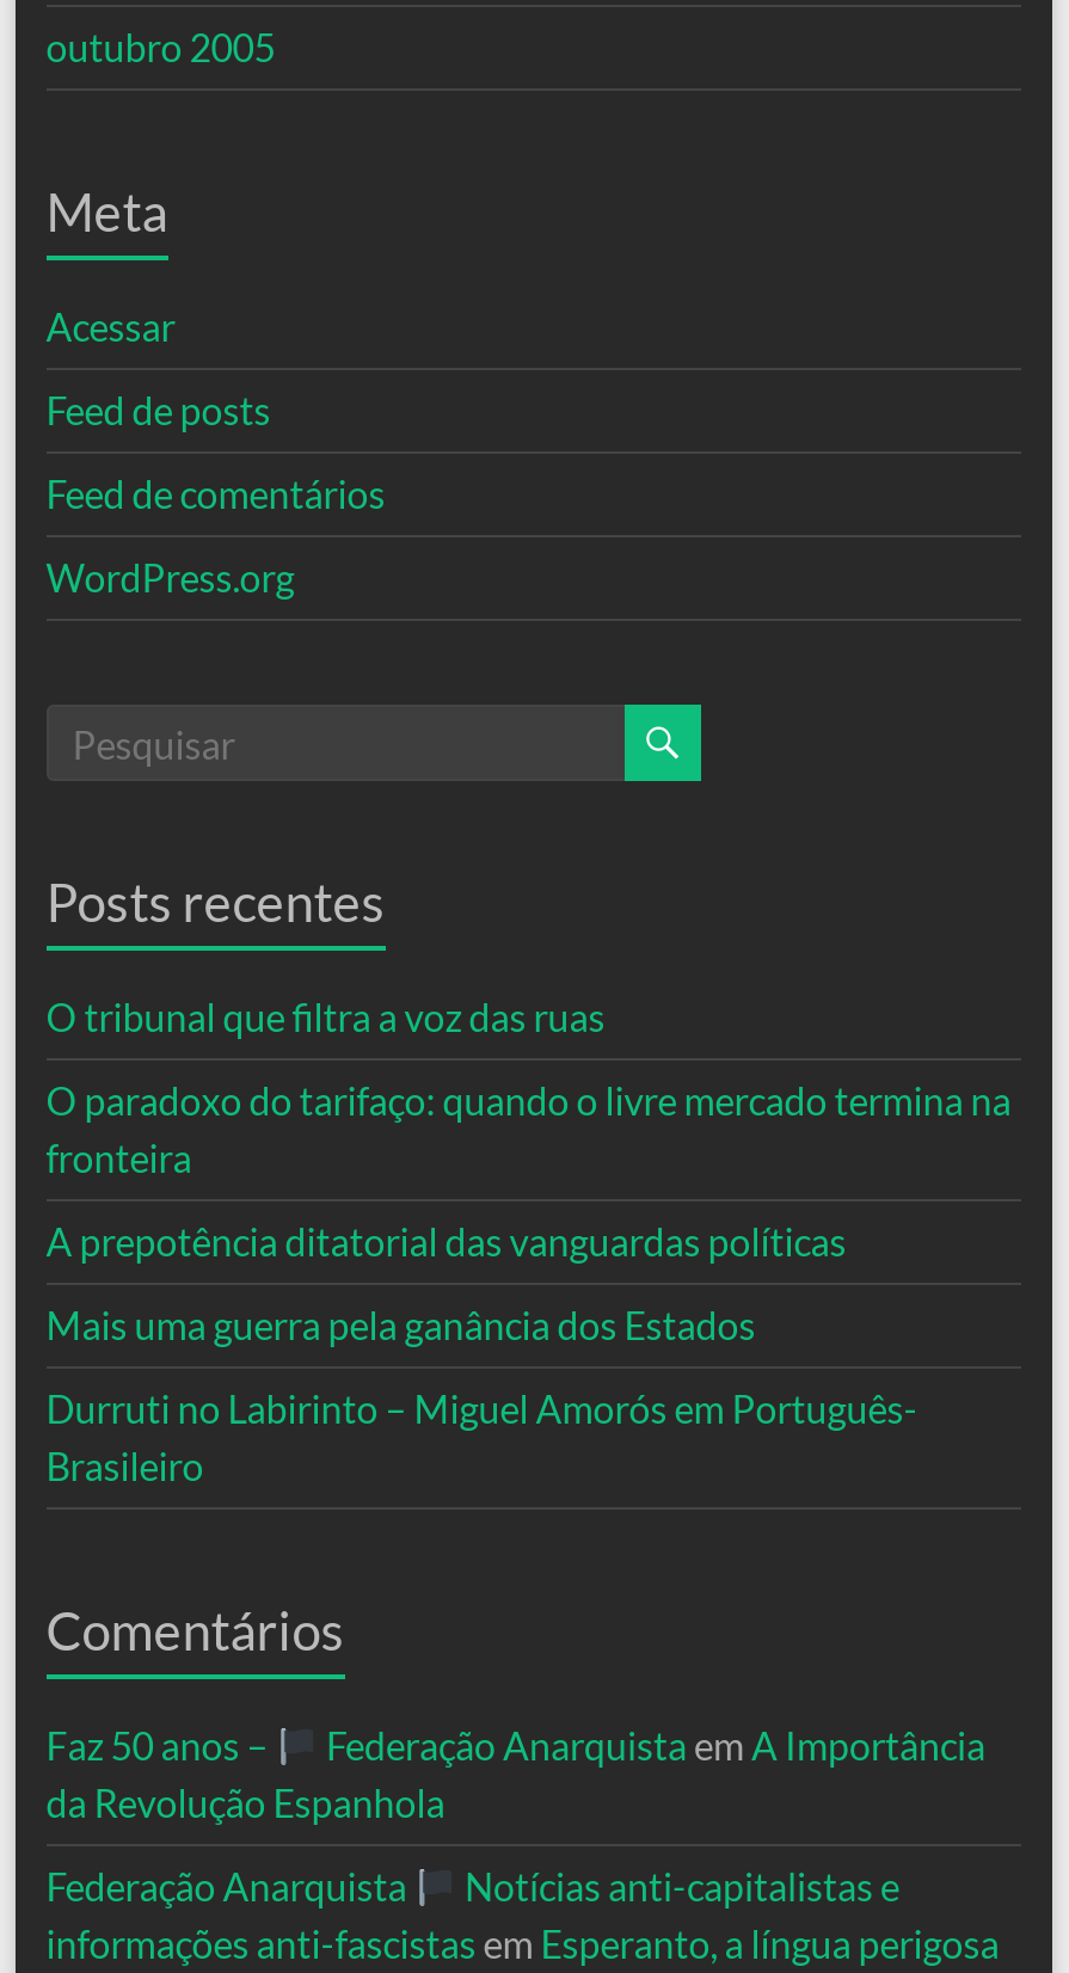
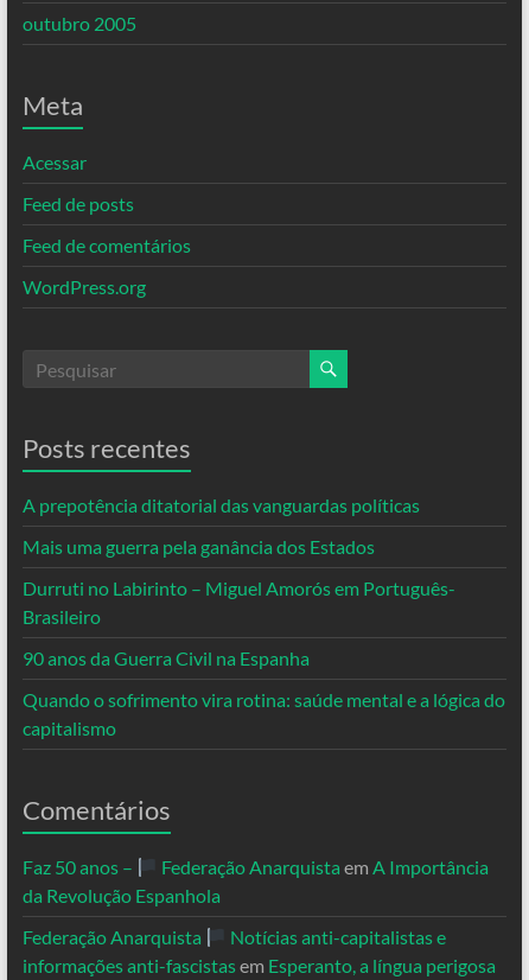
[46,994,1011,1180] O tribunal que filtra a voz das ruas | O paradoxo do tarifaço: quando o livre mercado termina na | fronteira -> none
moved [46,1218,918,1488] -> [22,494,455,628]: A prepotência ditatorial das vanguardas políticas | Mais uma guerra pela ganância dos Estados | Durruti no Labirinto – Miguel Amorós em Português- | Brasileiro
none -> [22,647,505,739] 90 anos da Guerra Civil na Espanha | Quando o sofrimento vira rotina: saúde mental e a lógica do | capitalismo

